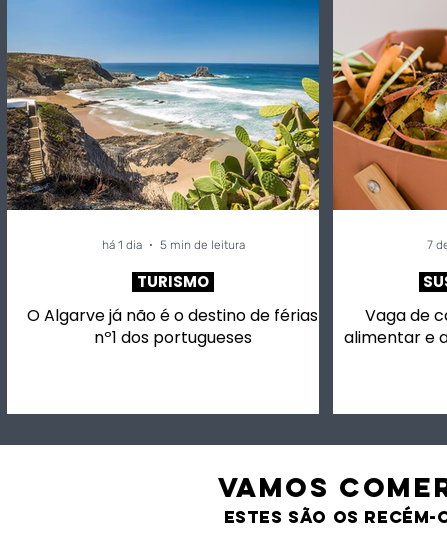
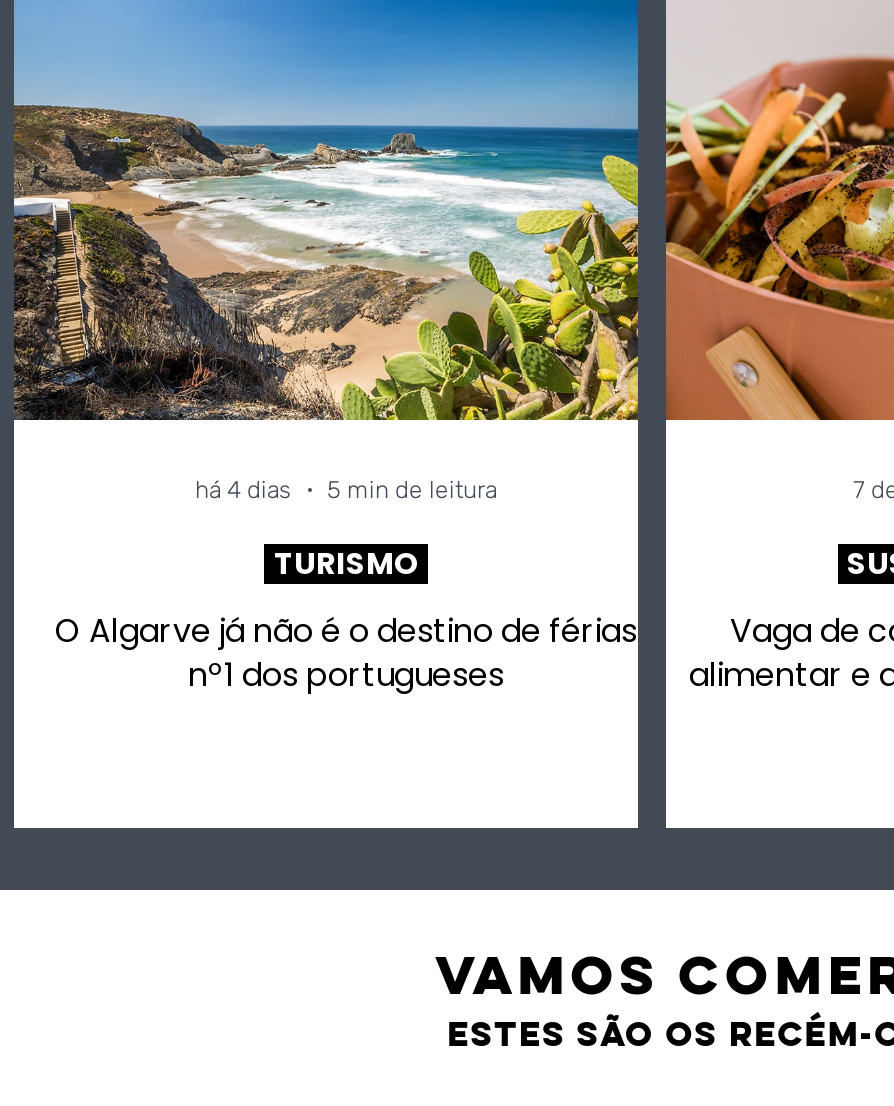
[101,238,244,252] há 1 dia 5 min de leitura -> [195,475,497,503] há 4 dias 5 min de leitura

